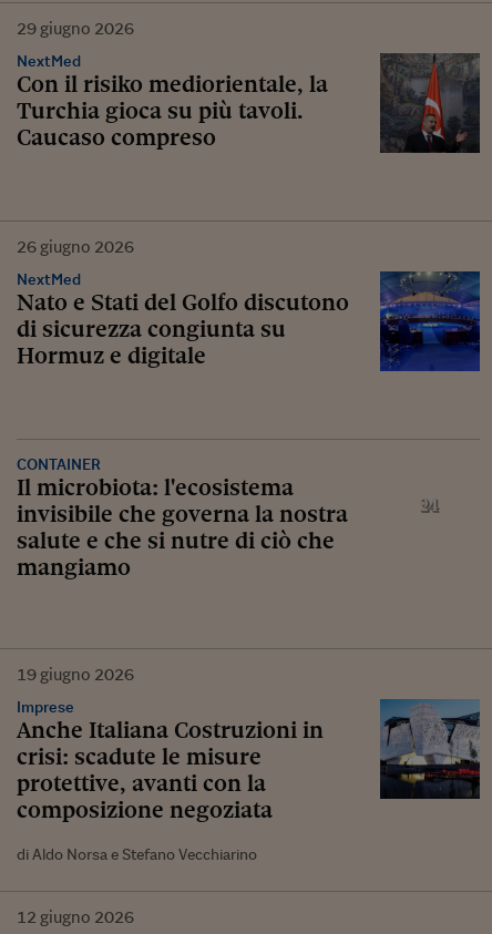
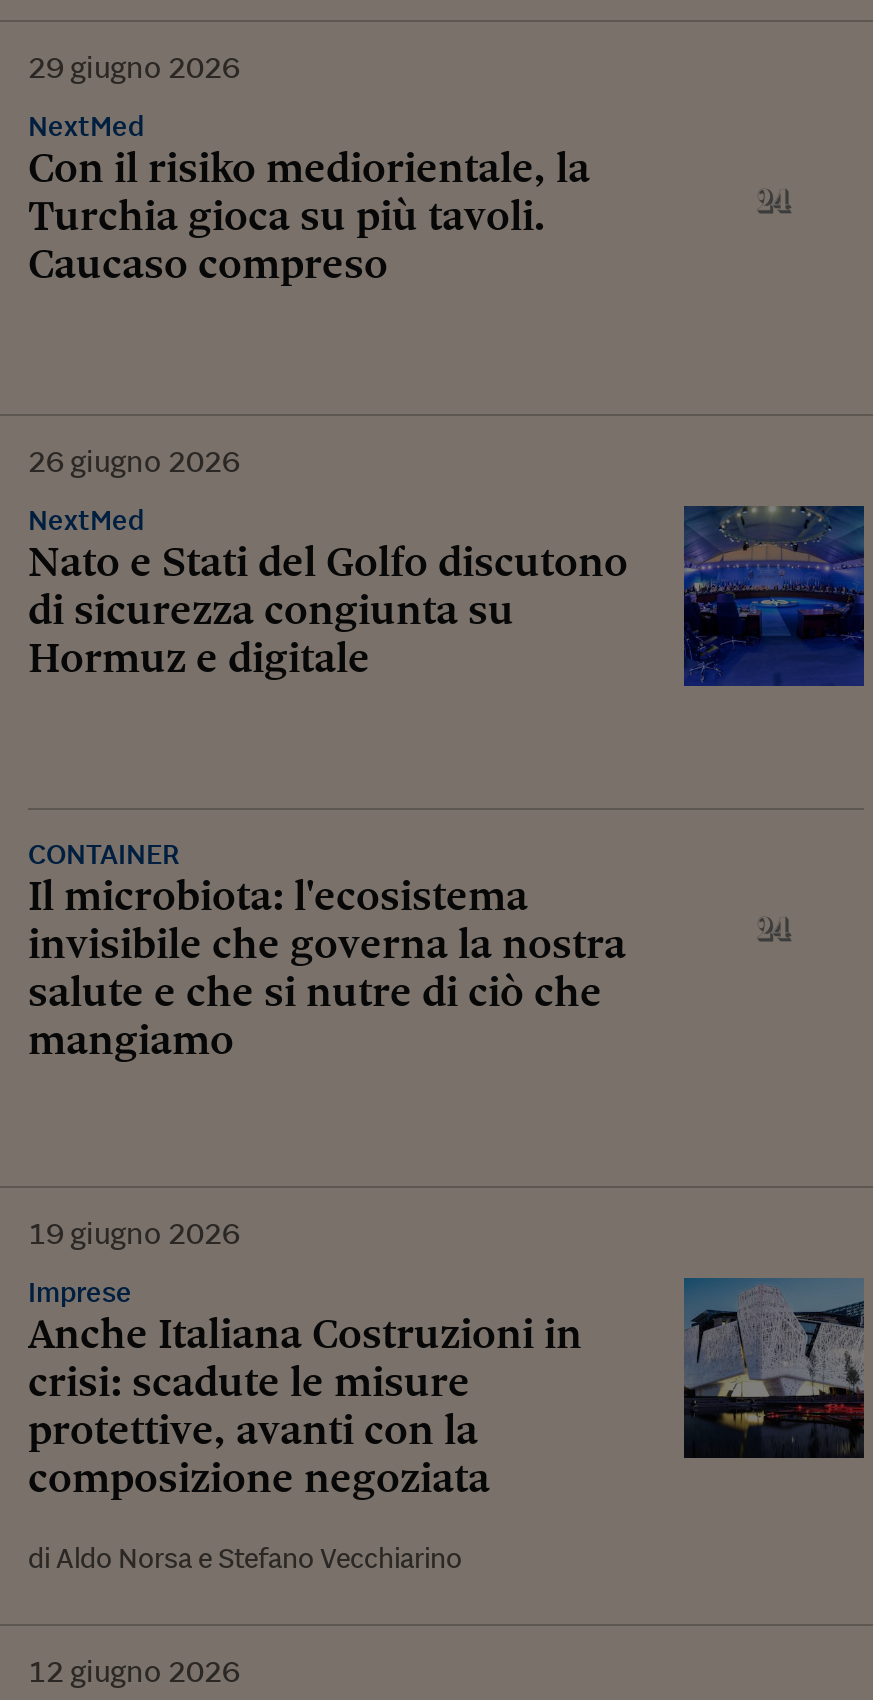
[379,52,481,154] [image] -> none

